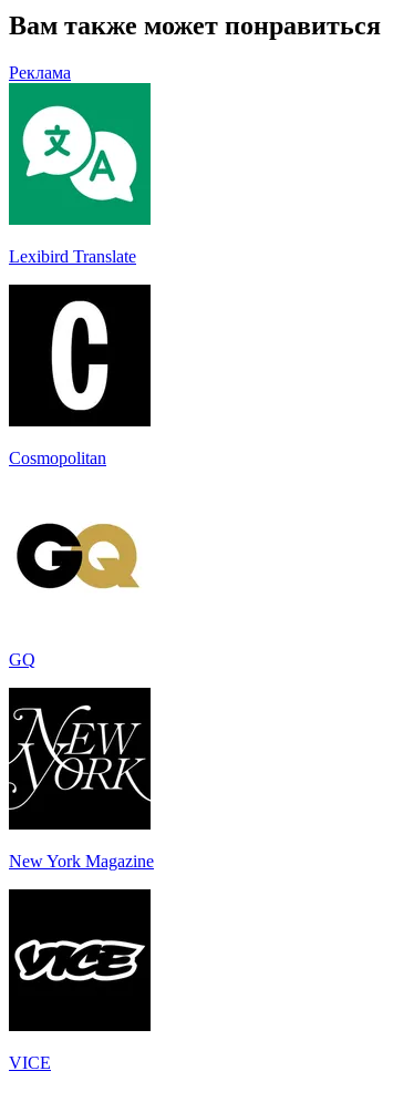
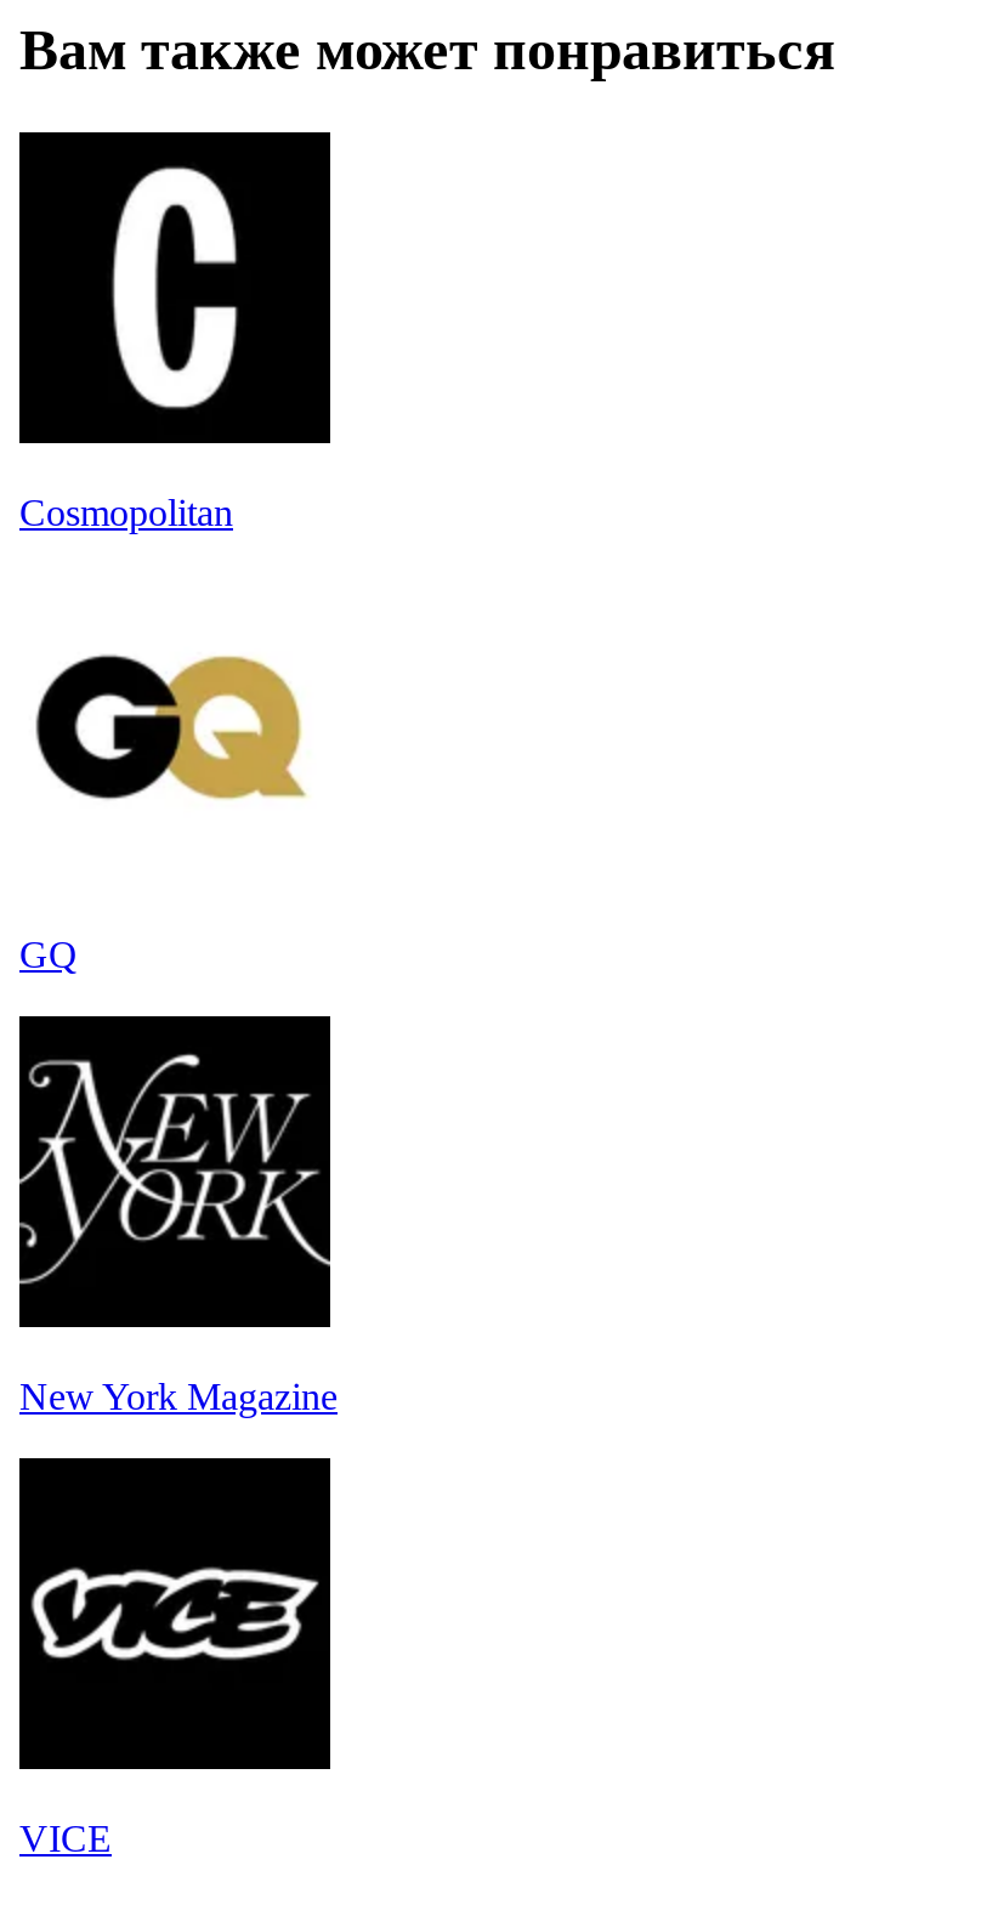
[9,63,71,82] Реклама -> none
[8,82,152,265] [image] | Lexibird Translate -> none

